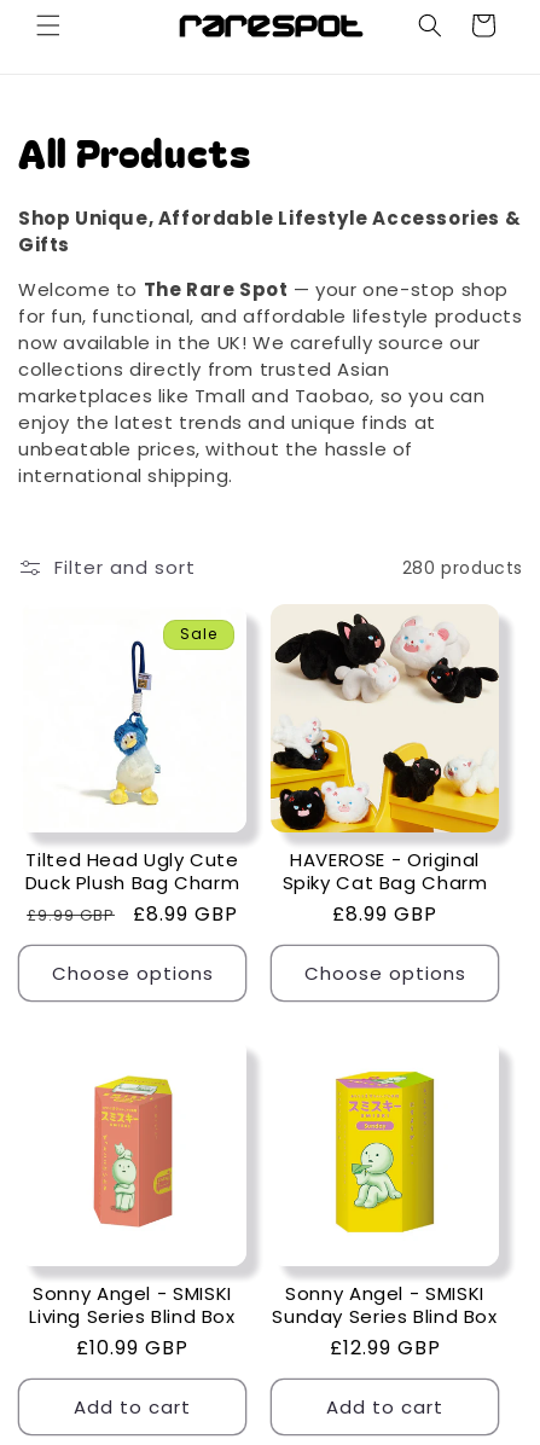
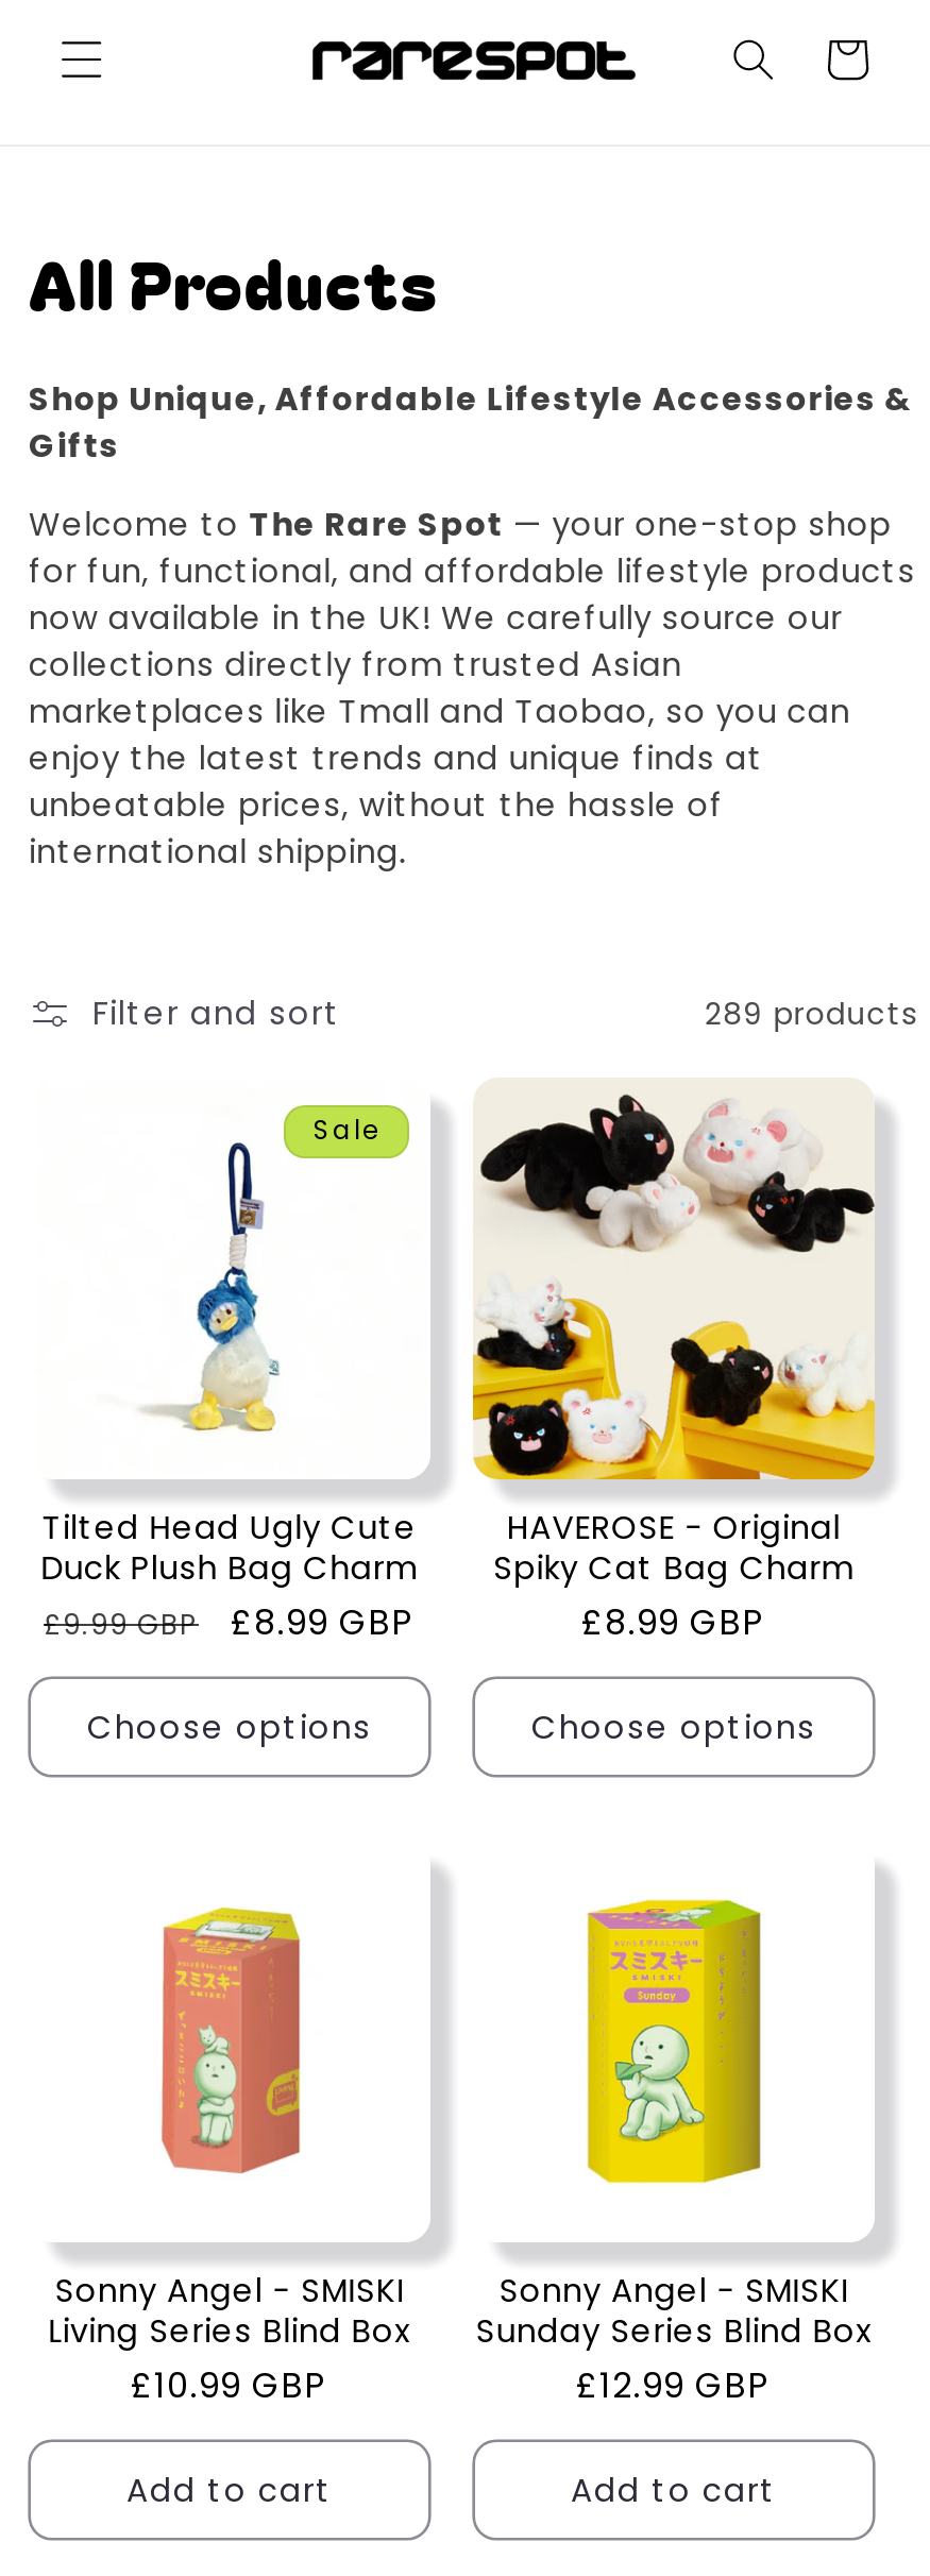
[402,556,523,580] 280 products -> [704,992,917,1035] 289 products

